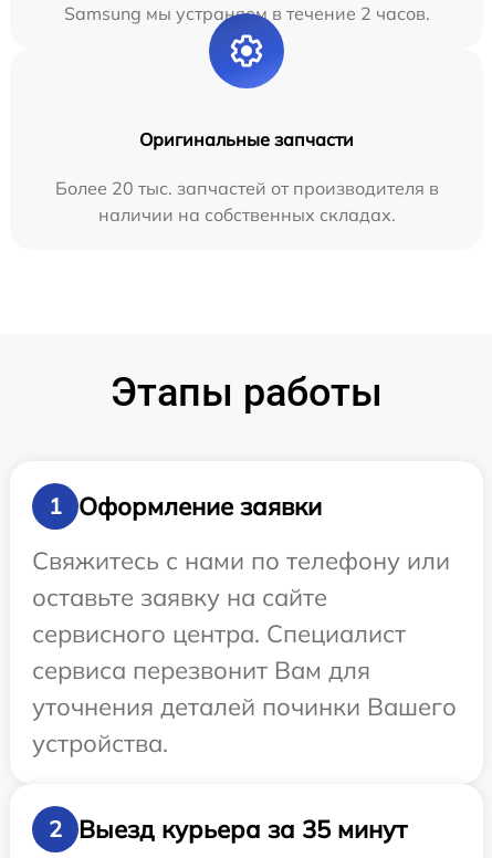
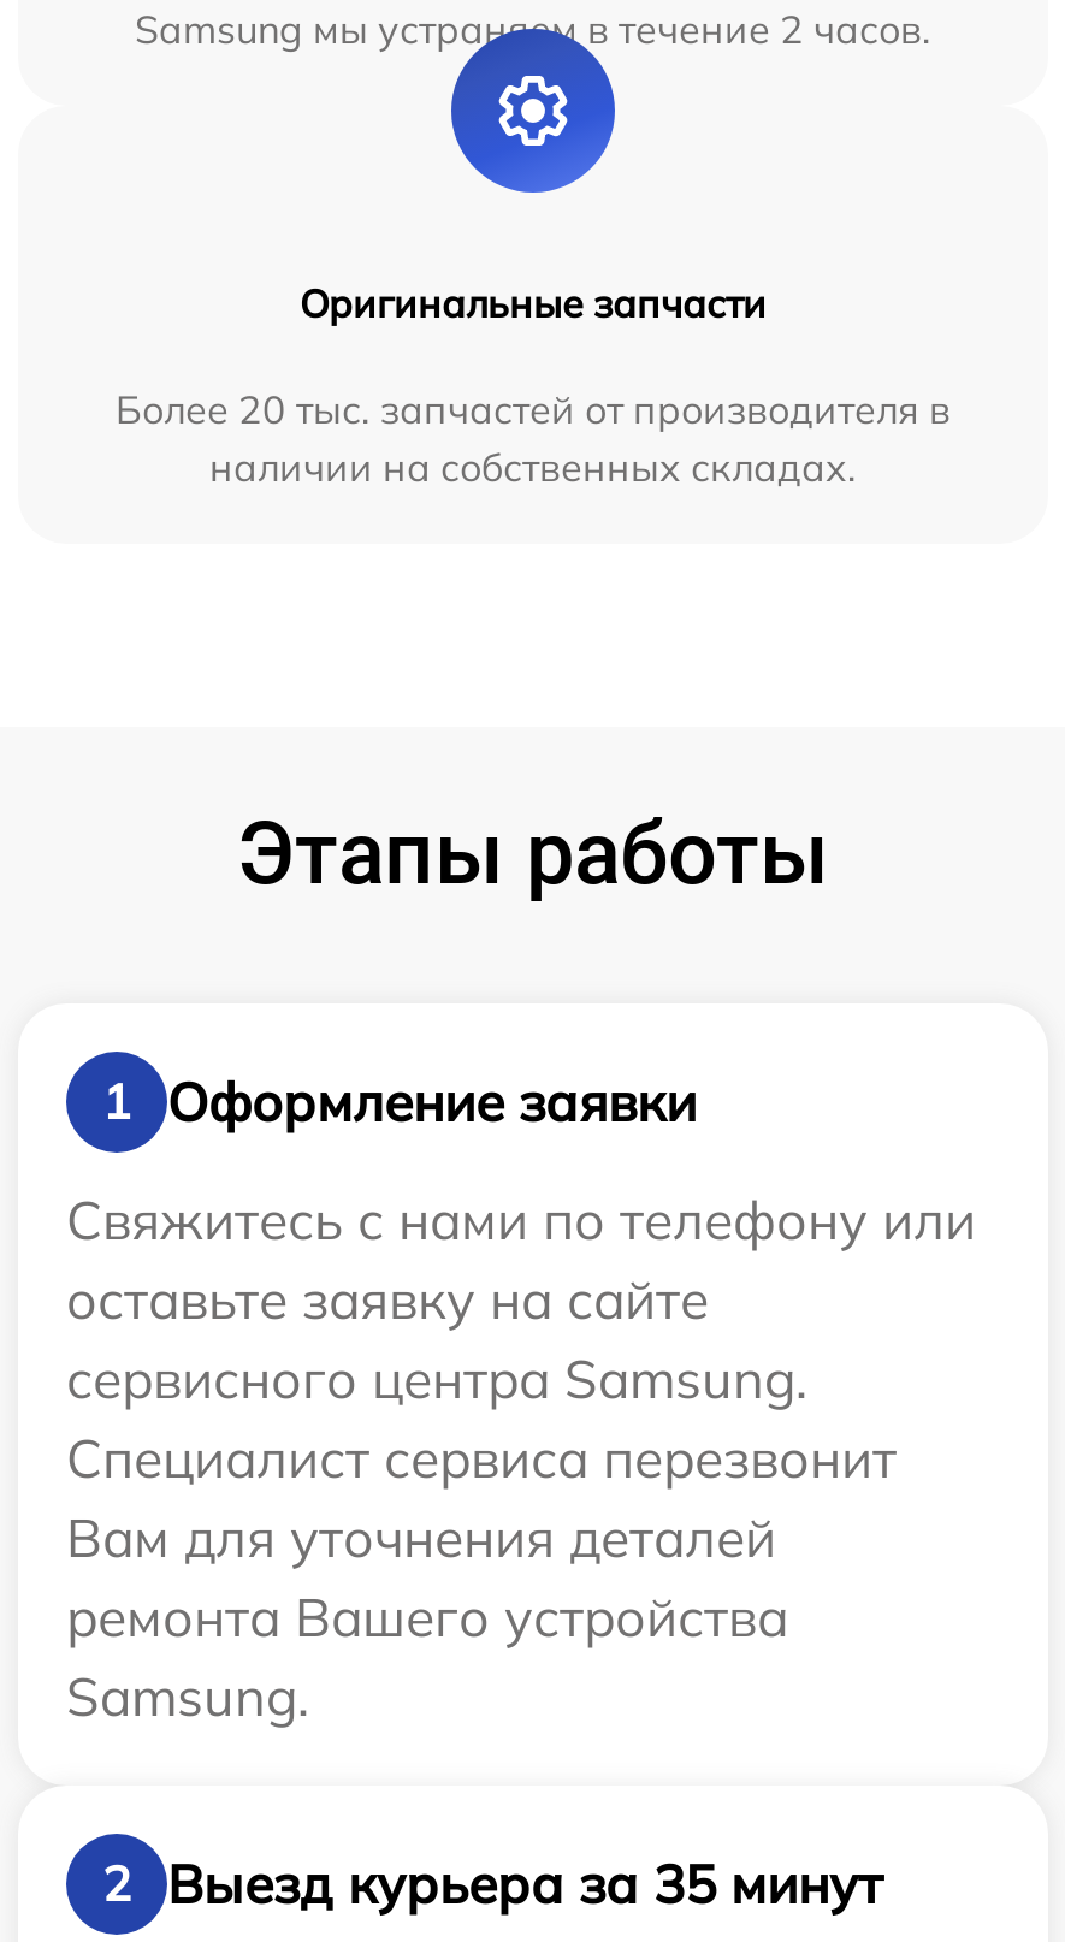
[32,618,457,759] сервисного центра. Специалист | сервиса перезвонит Вам для | уточнения деталей починки Вашего | устройства. -> [66,1346,897,1731] сервисного центра Samsung. | Специалист сервиса перезвонит | Вам для уточнения деталей | ремонта Вашего устройства | Samsung.

